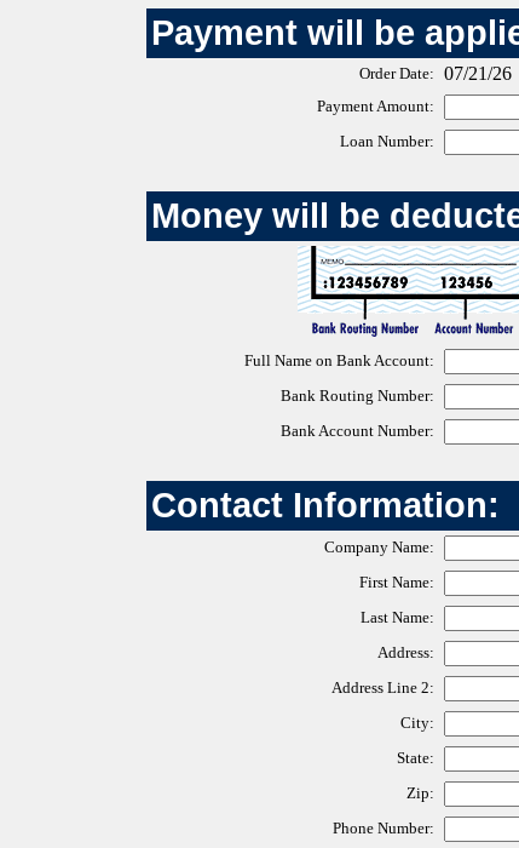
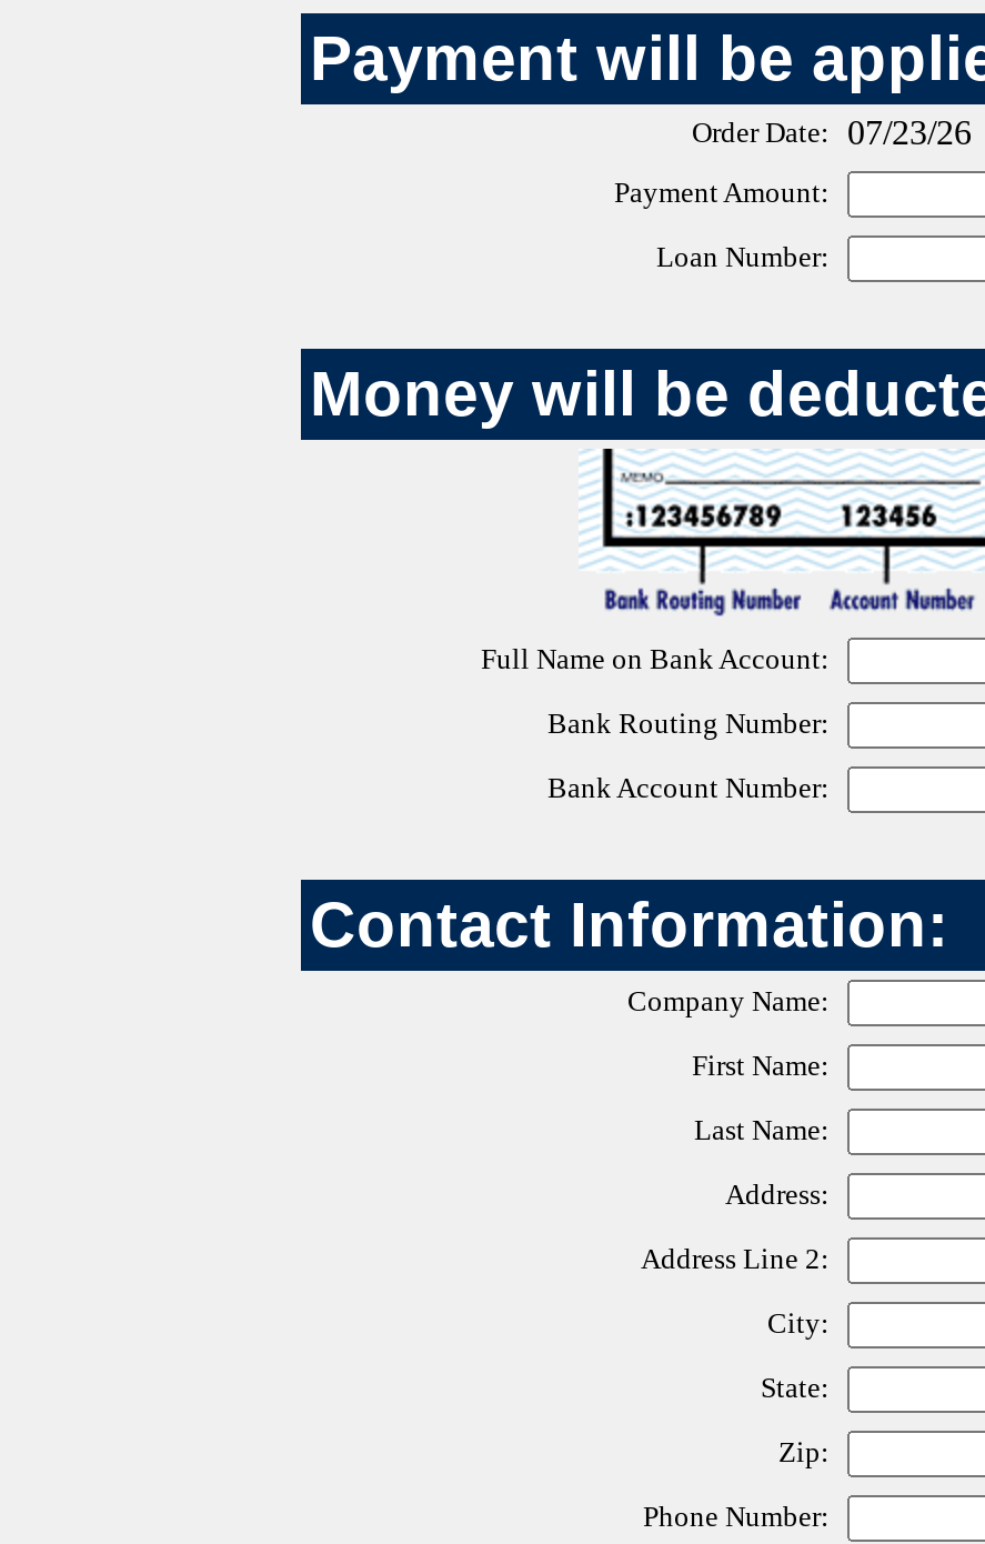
[359,63,512,84] Order Date: 07/21/26 -> [692,113,972,151] Order Date: 07/23/26

